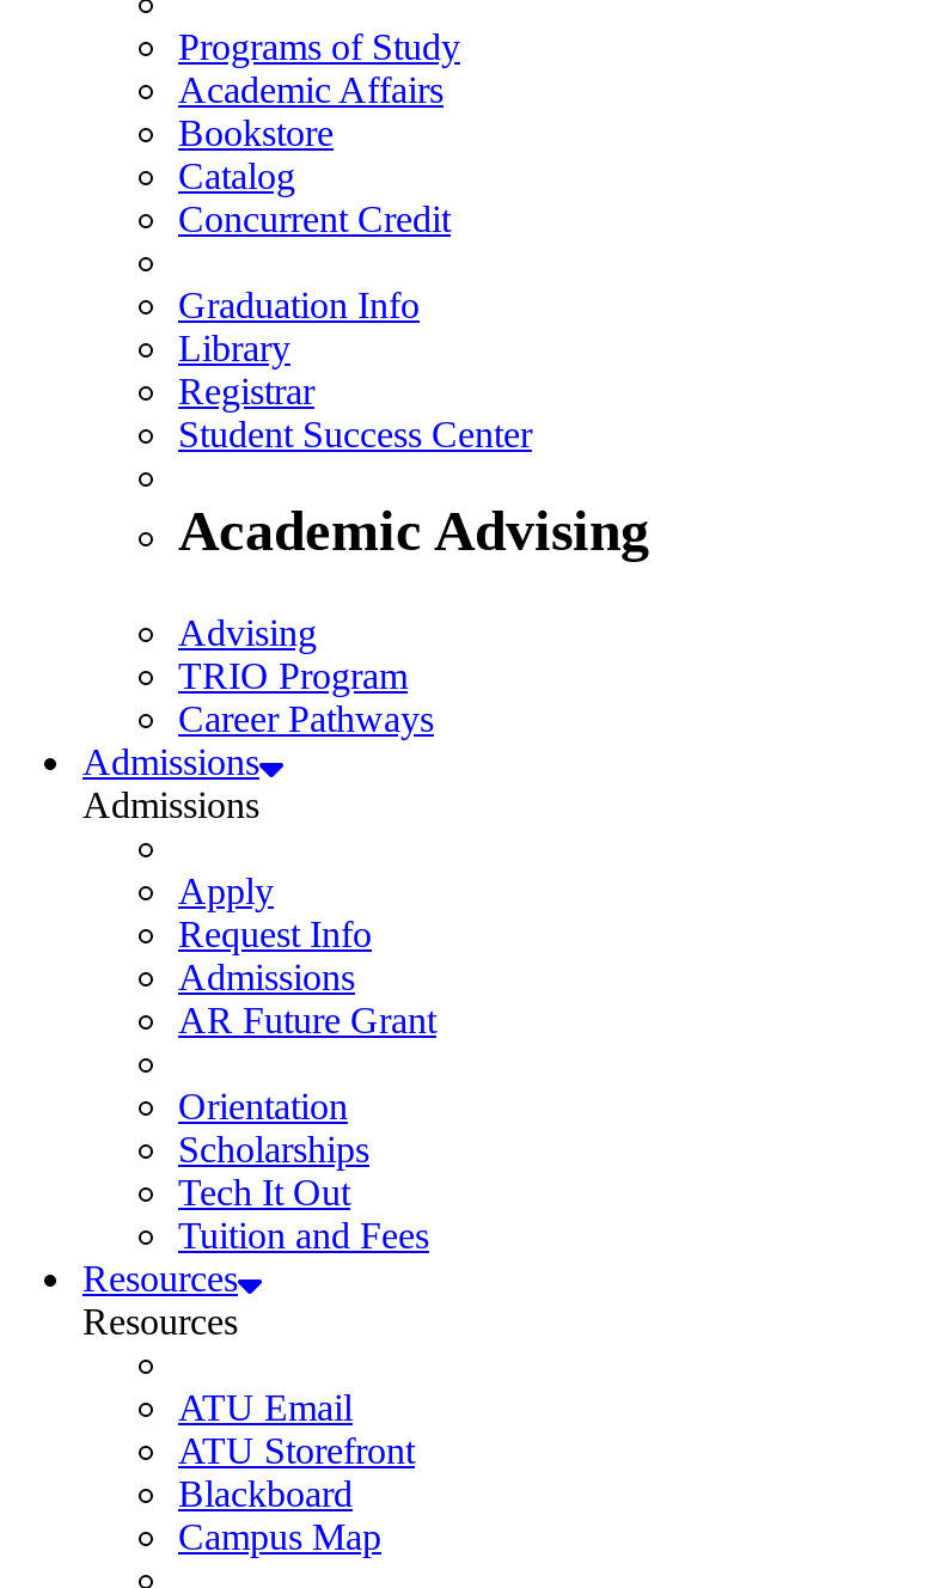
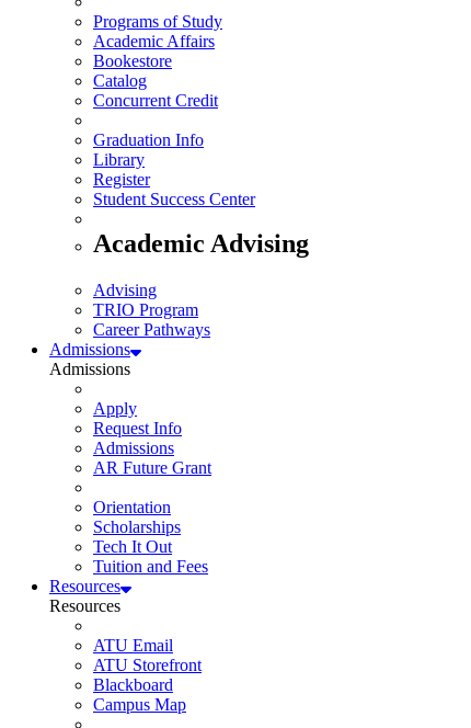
[178,112,334,153] Bookstore -> [93,52,172,70] Bookestore
[178,371,314,411] Registrar -> [93,170,150,189] Register

